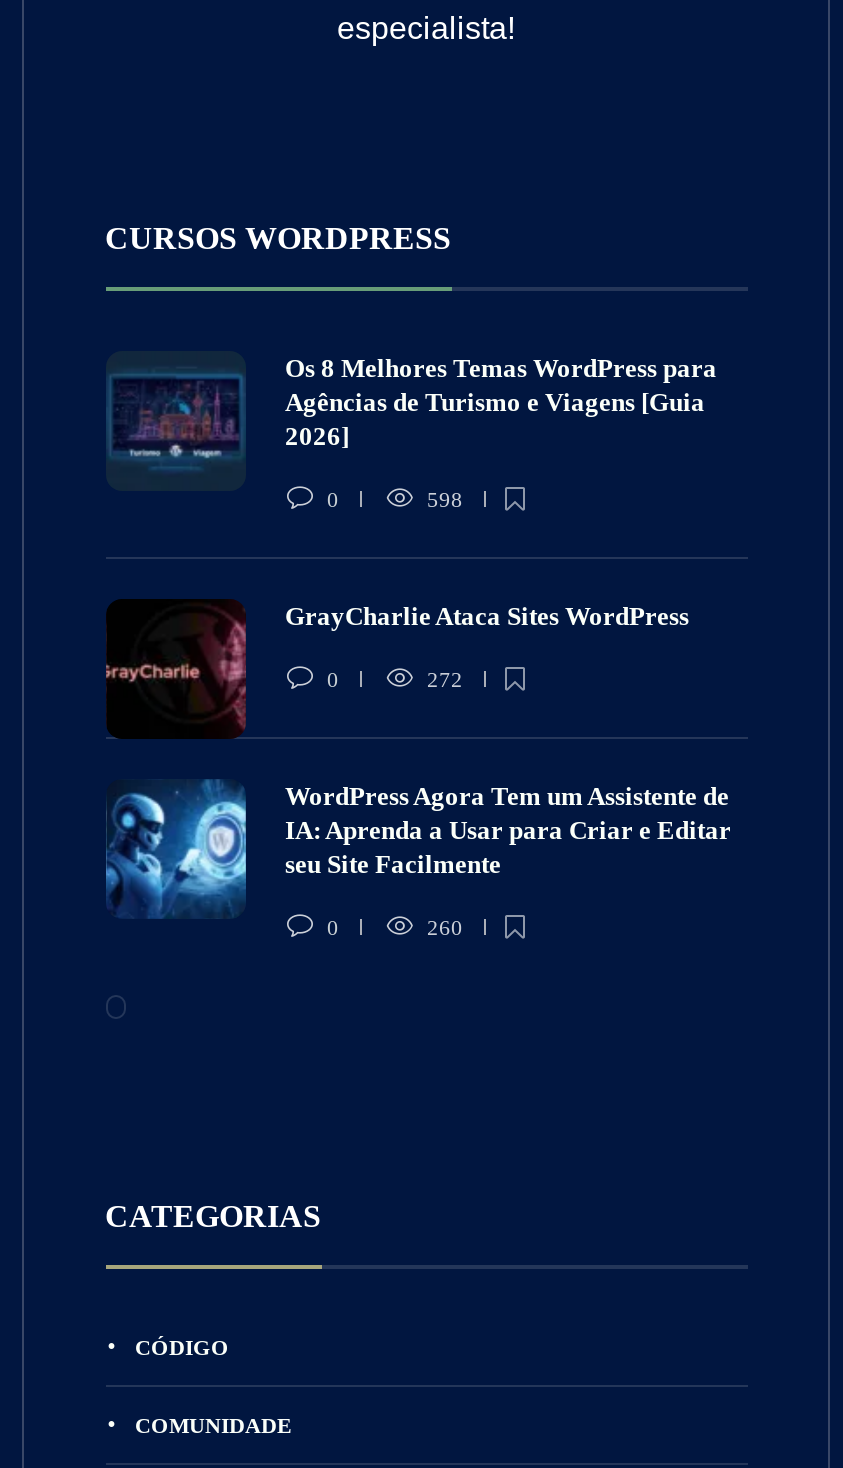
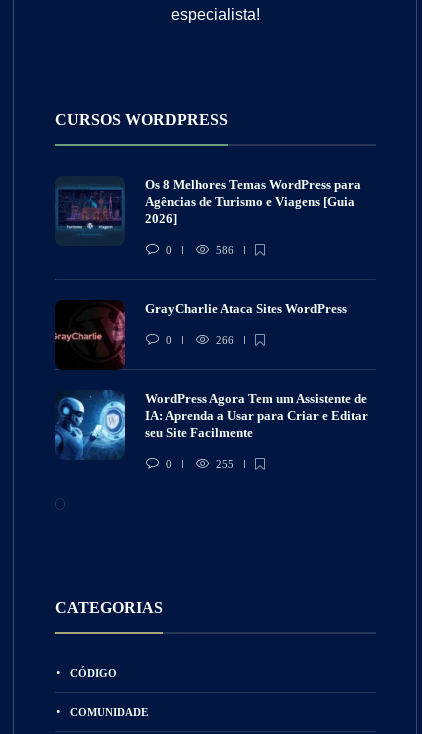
[421,488,463,512] 598 -> [212,244,233,256] 586
[421,668,463,692] 272 -> [212,334,233,346] 266
[421,916,463,940] 260 -> [212,458,233,470] 255

